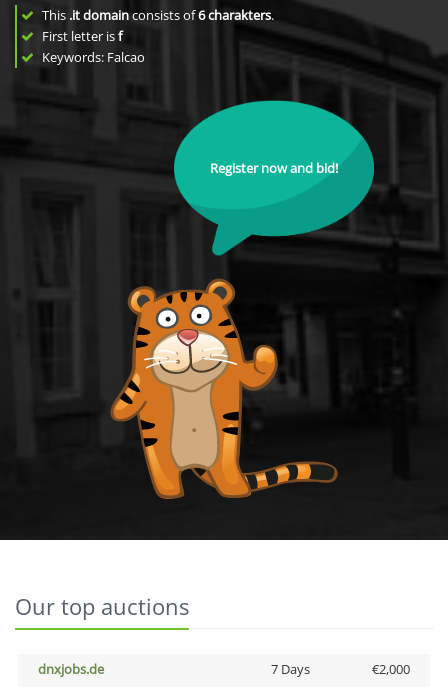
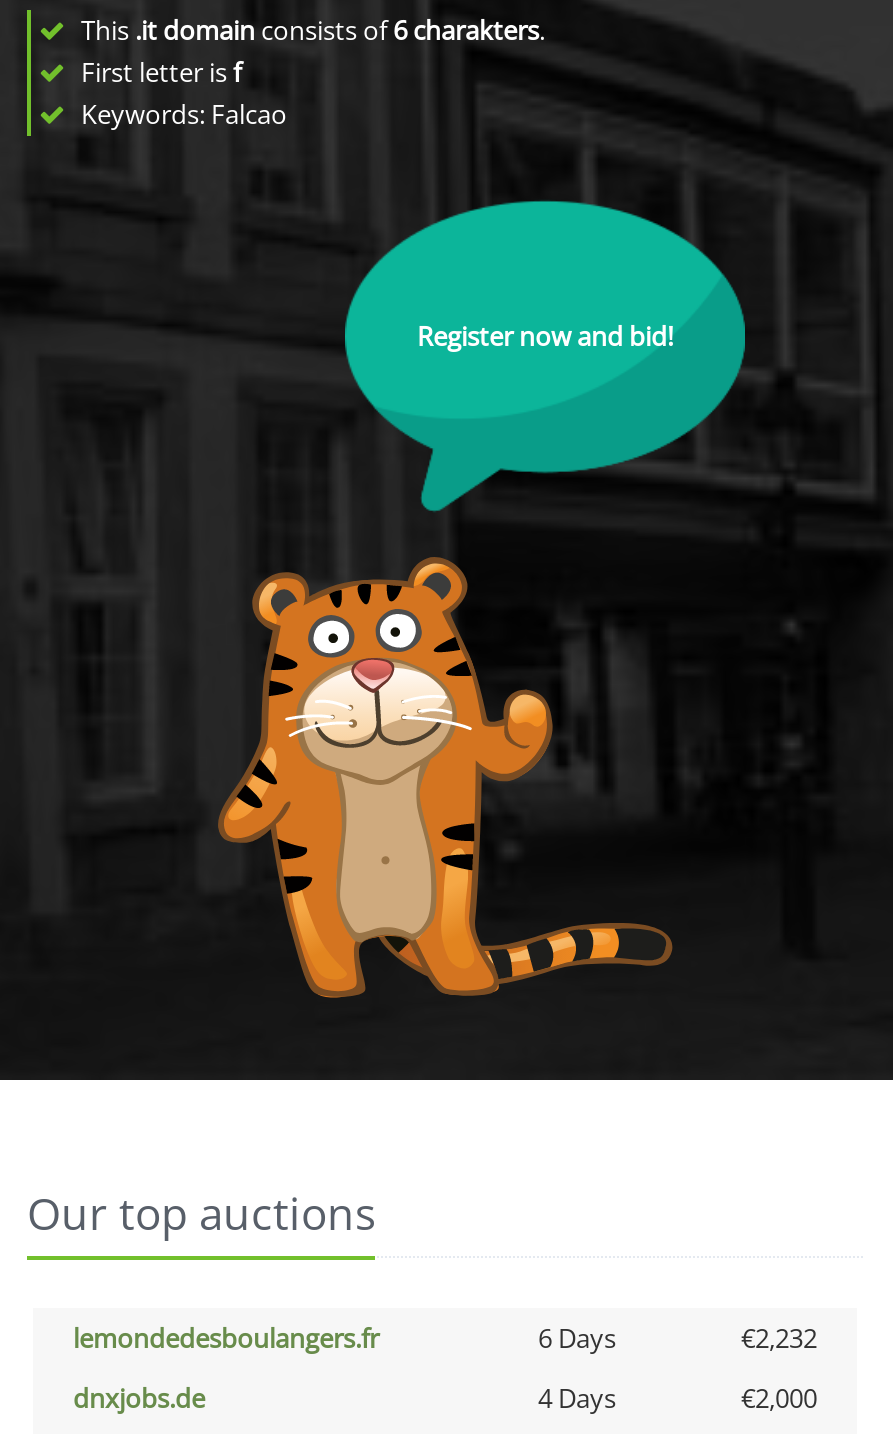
none -> [73,1320,817,1356] lemondedesboulangers.fr | 6 Days | €2,232
[270,660,309,678] 7 Days -> [538,1380,616,1416] 4 Days

